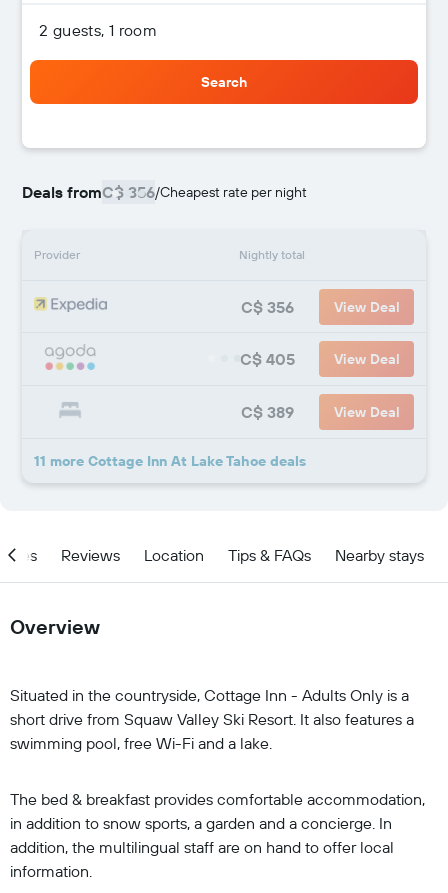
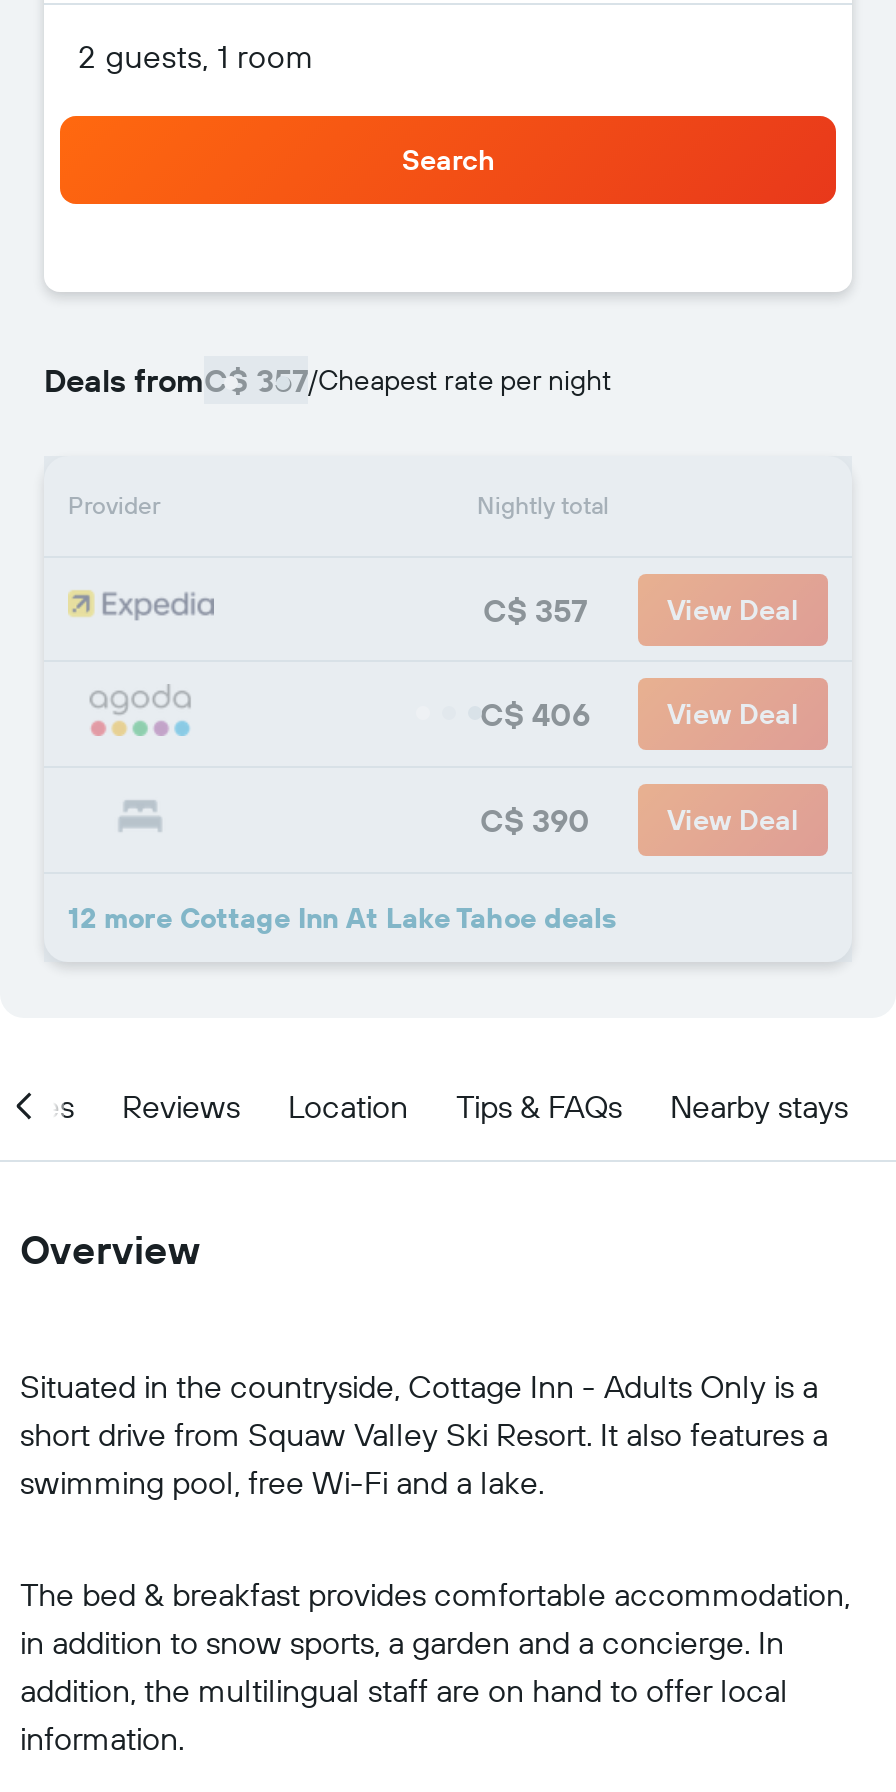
[22,182,307,202] Deals fromC$ 356/Cheapest rate per night -> [44,360,612,400] Deals fromC$ 357/Cheapest rate per night
[241,296,294,316] C$ 356 -> [483,589,587,629] C$ 357
[240,349,295,369] C$ 405 -> [480,694,590,734] C$ 406
[241,402,294,422] C$ 389 -> [480,800,590,840] C$ 390
[34,452,306,470] 11 more Cottage Inn At Lake Tahoe deals -> [68,900,616,936] 12 more Cottage Inn At Lake Tahoe deals

